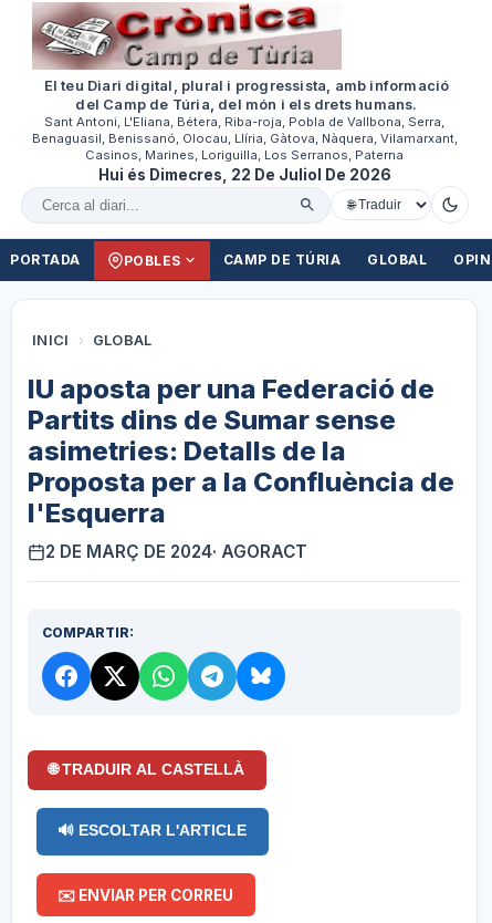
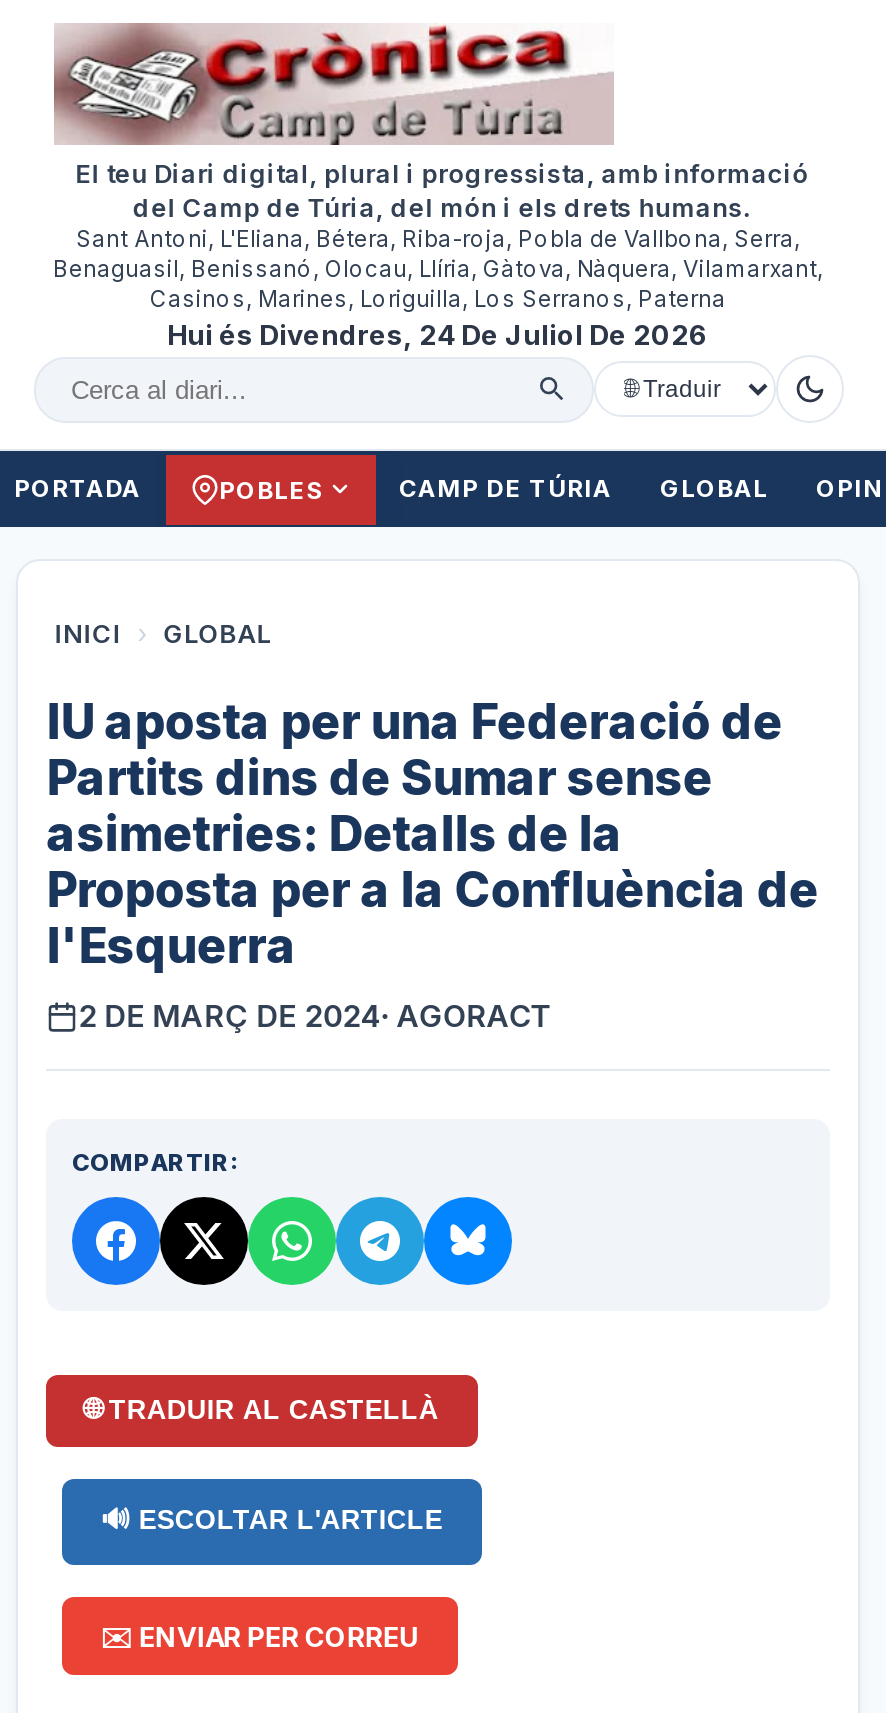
[98,166,391,184] Hui és Dimecres, 22 De Juliol De 2026 -> [167,320,709,352] Hui és Divendres, 24 De Juliol De 2026

